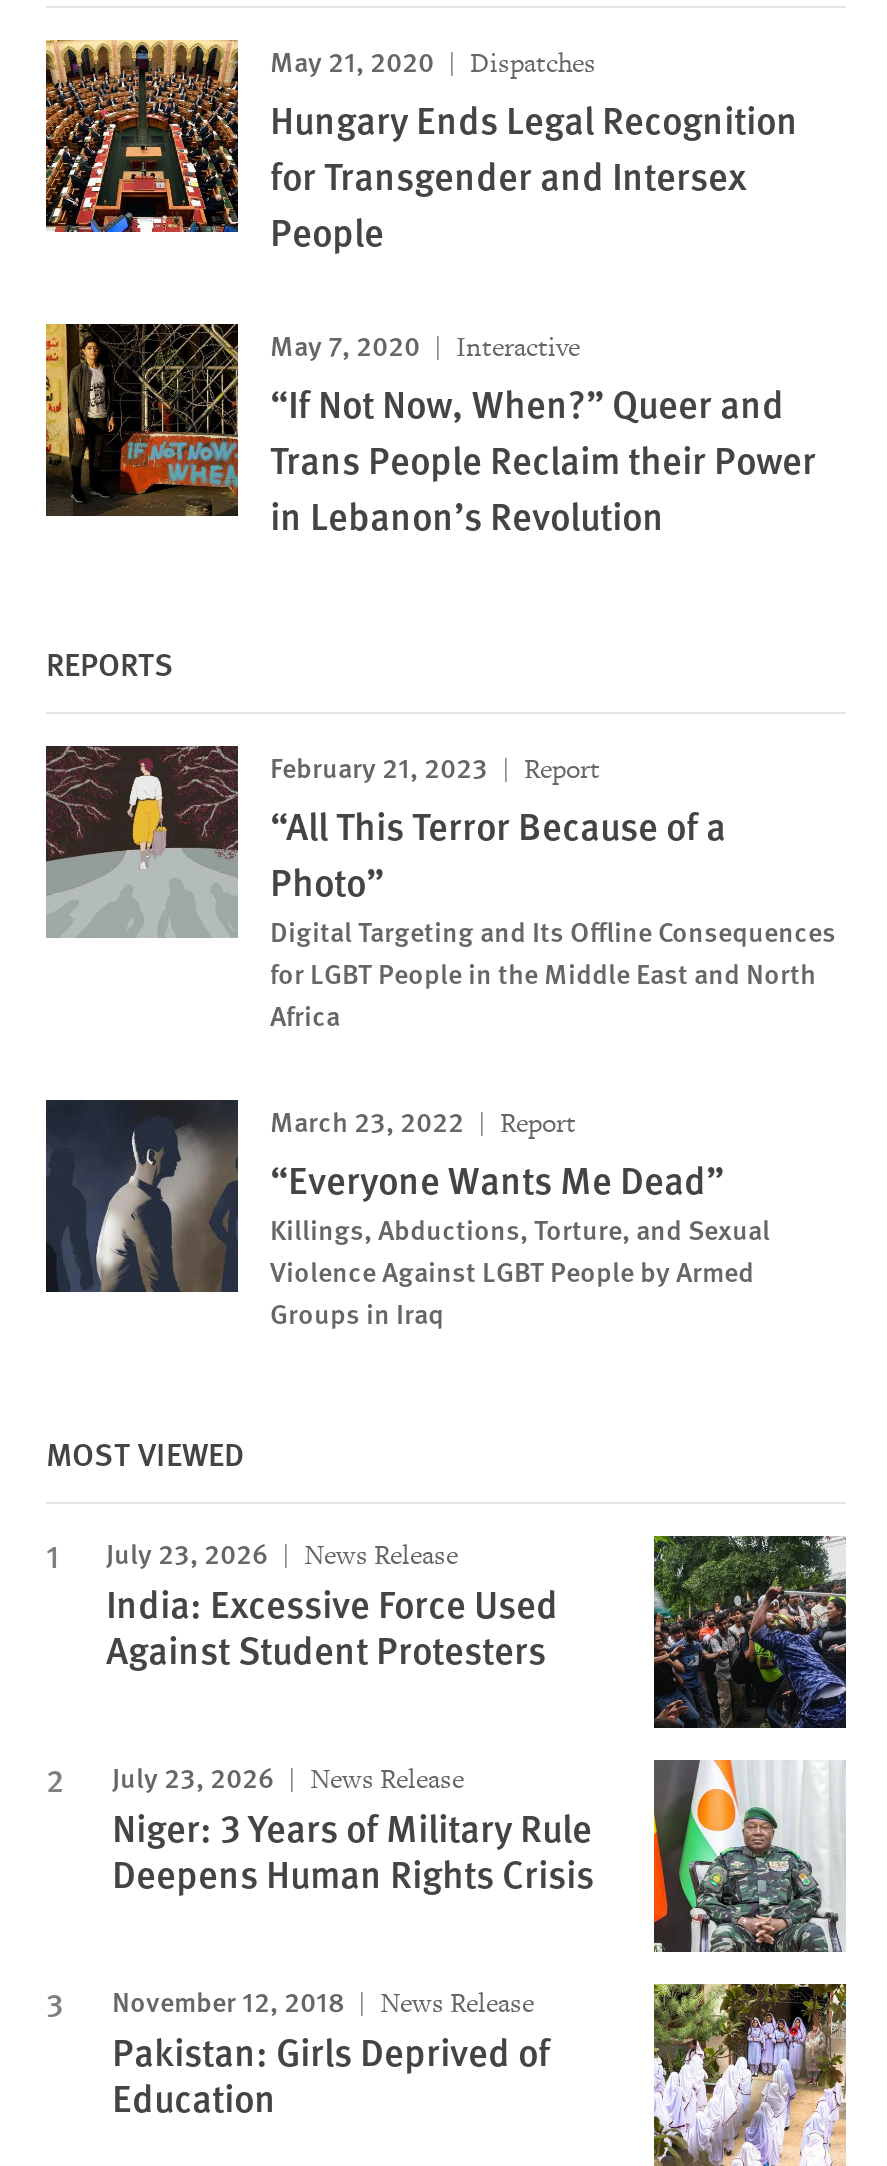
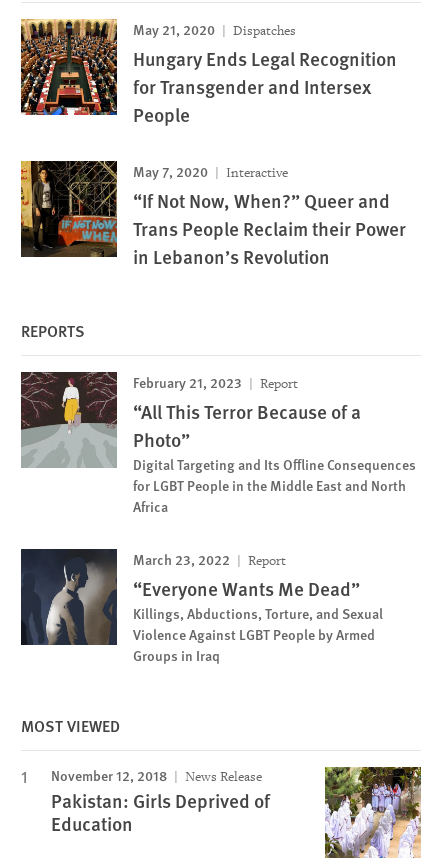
[106,1531,848,1899] [image] | July 23, 2026 | News Release | India: Excessive Force Used | Against Student Protesters | July 23, 2026 | News Release | Niger: 3 Years of Military Rule | Deepens Human Rights Crisis -> none
[652,1758,846,1954] [image] -> none

